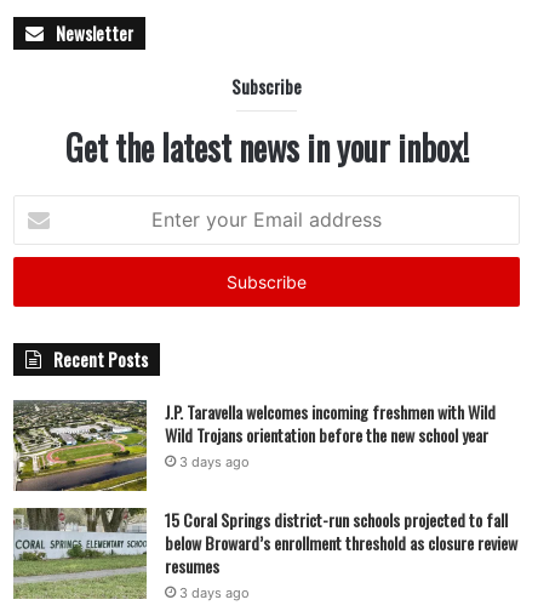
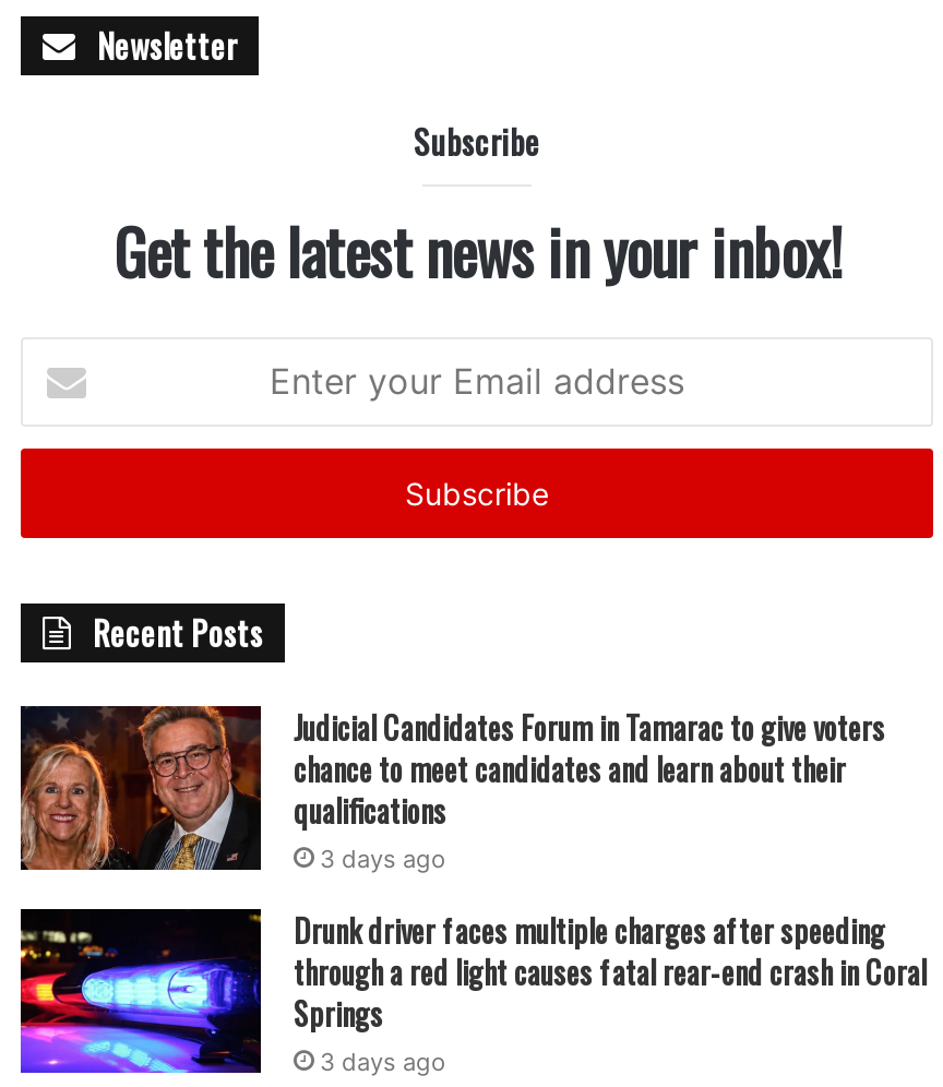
[13,399,496,492] [image] | J.P. Taravella welcomes incoming freshmen with Wild | Wild Trojans orientation before the new school year -> [21,703,885,877] [image] | Judicial Candidates Forum in Tamarac to give voters | chance to meet candidates and learn about their | qualifications
[12,507,517,600] [image] | 15 Coral Springs district-run schools projected to fall | below Broward’s enrollment threshold as closure review | resumes -> [19,906,927,1076] [image] | Drunk driver faces multiple charges after speeding | through a red light causes fatal rear-end crash in Coral | Springs

